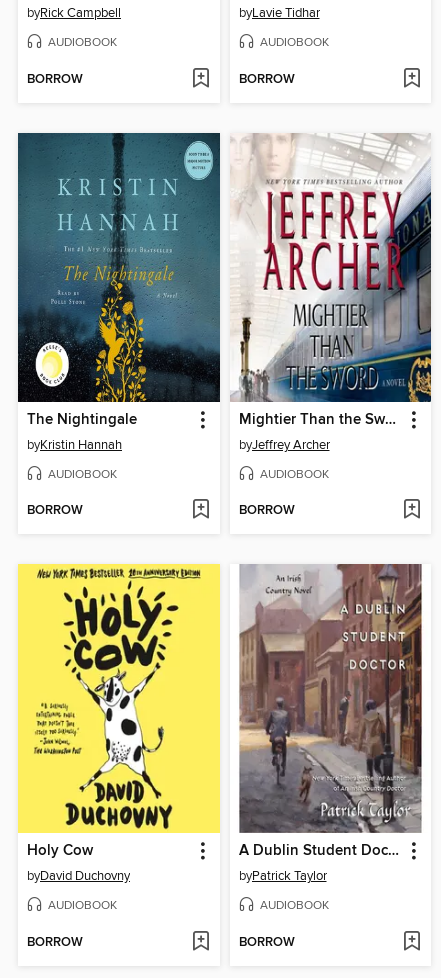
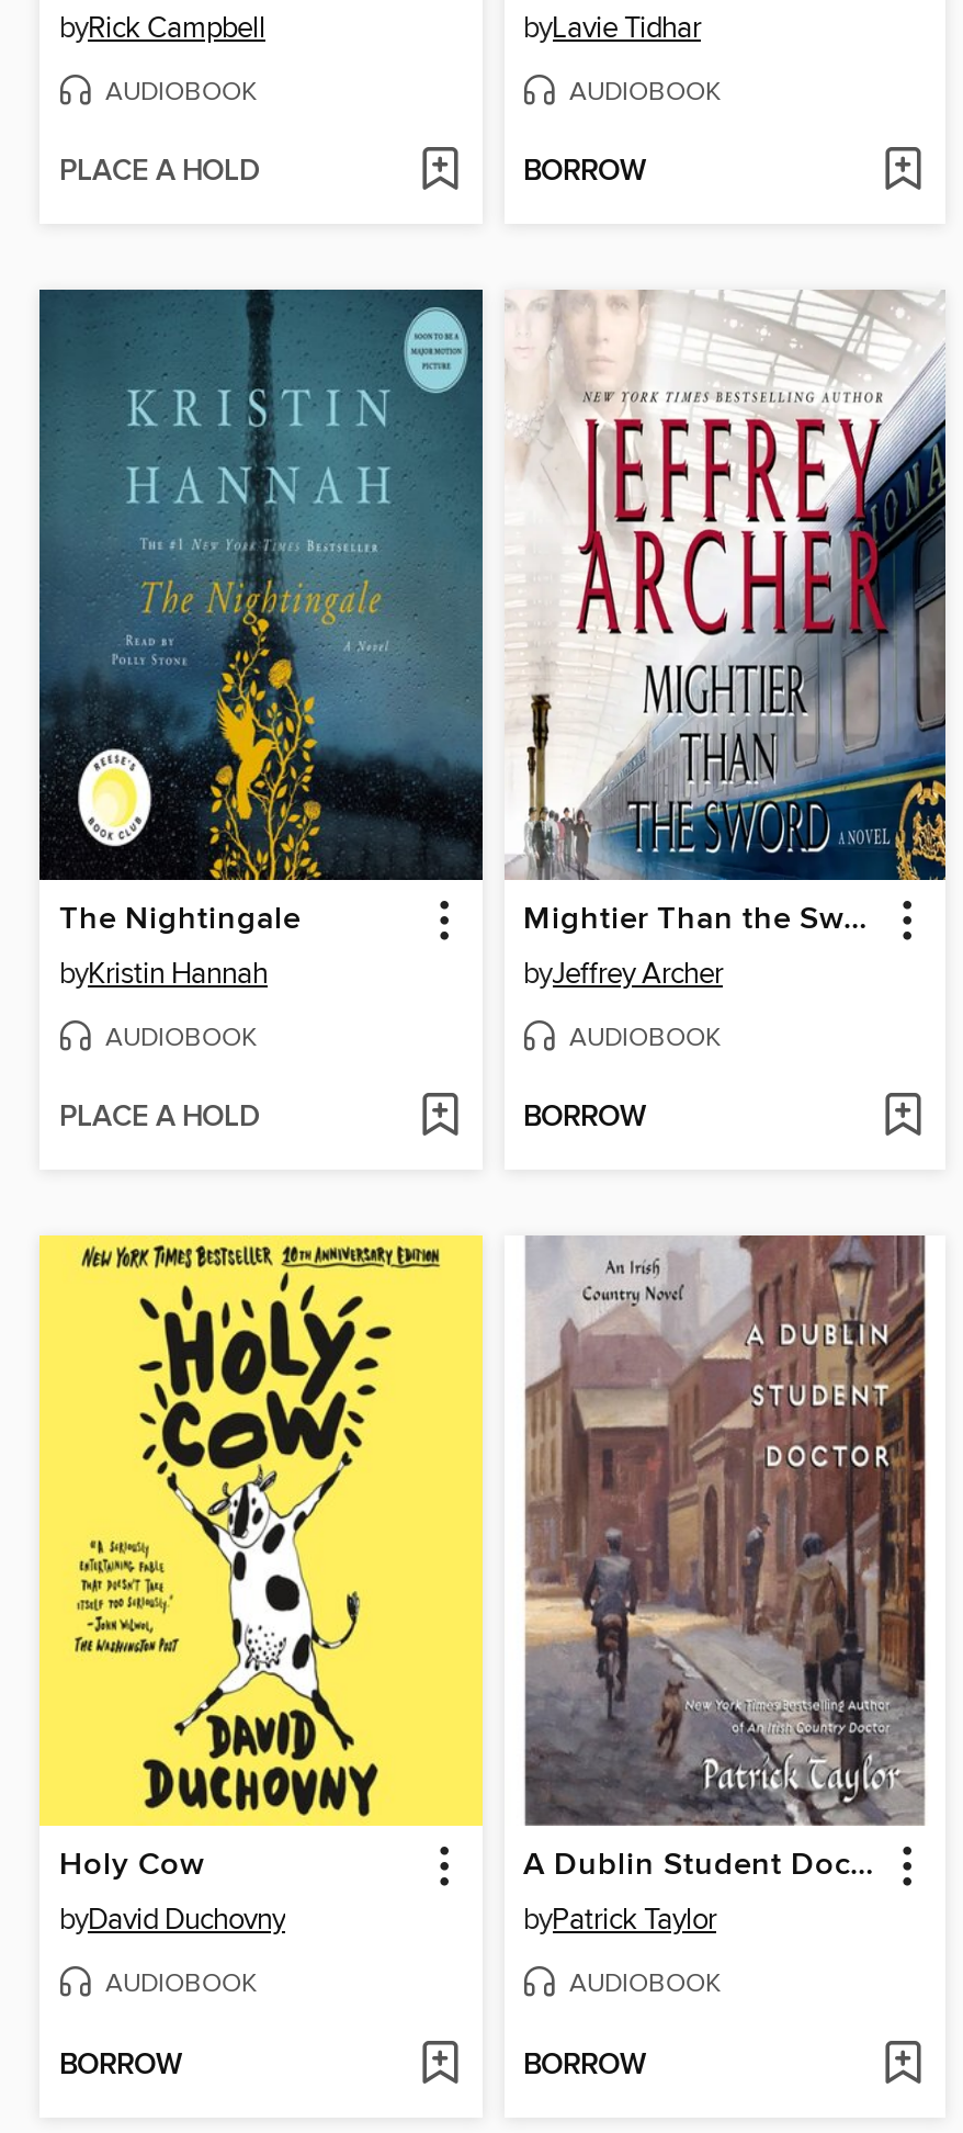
[27,71,83,88] BORROW -> [59,154,259,191] PLACE A HOLD
[27,502,83,519] BORROW -> [59,1100,259,1137] PLACE A HOLD

